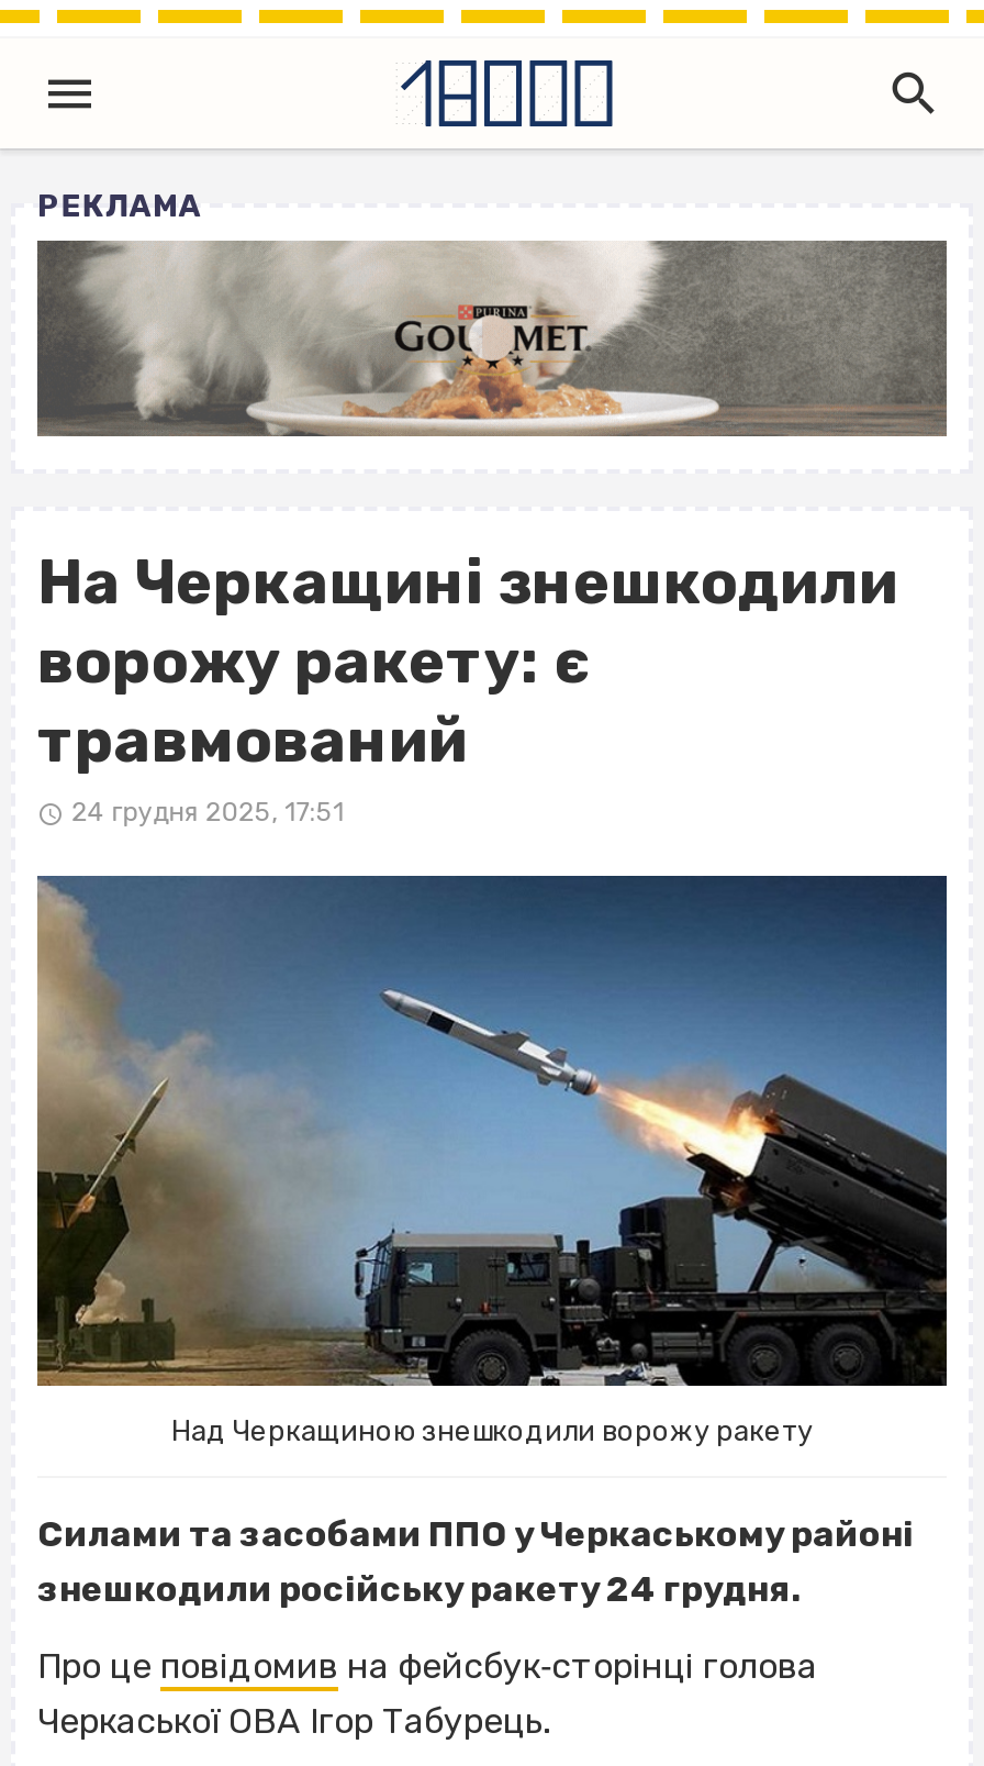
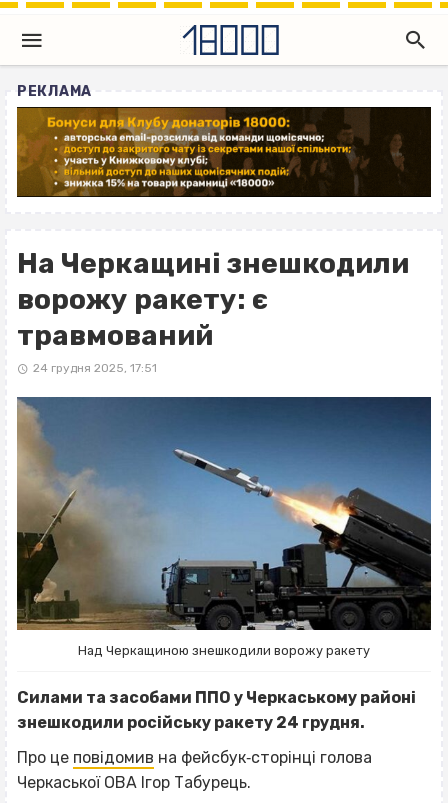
[37,238,947,438] [image] -> [17,106,431,198] [image]

